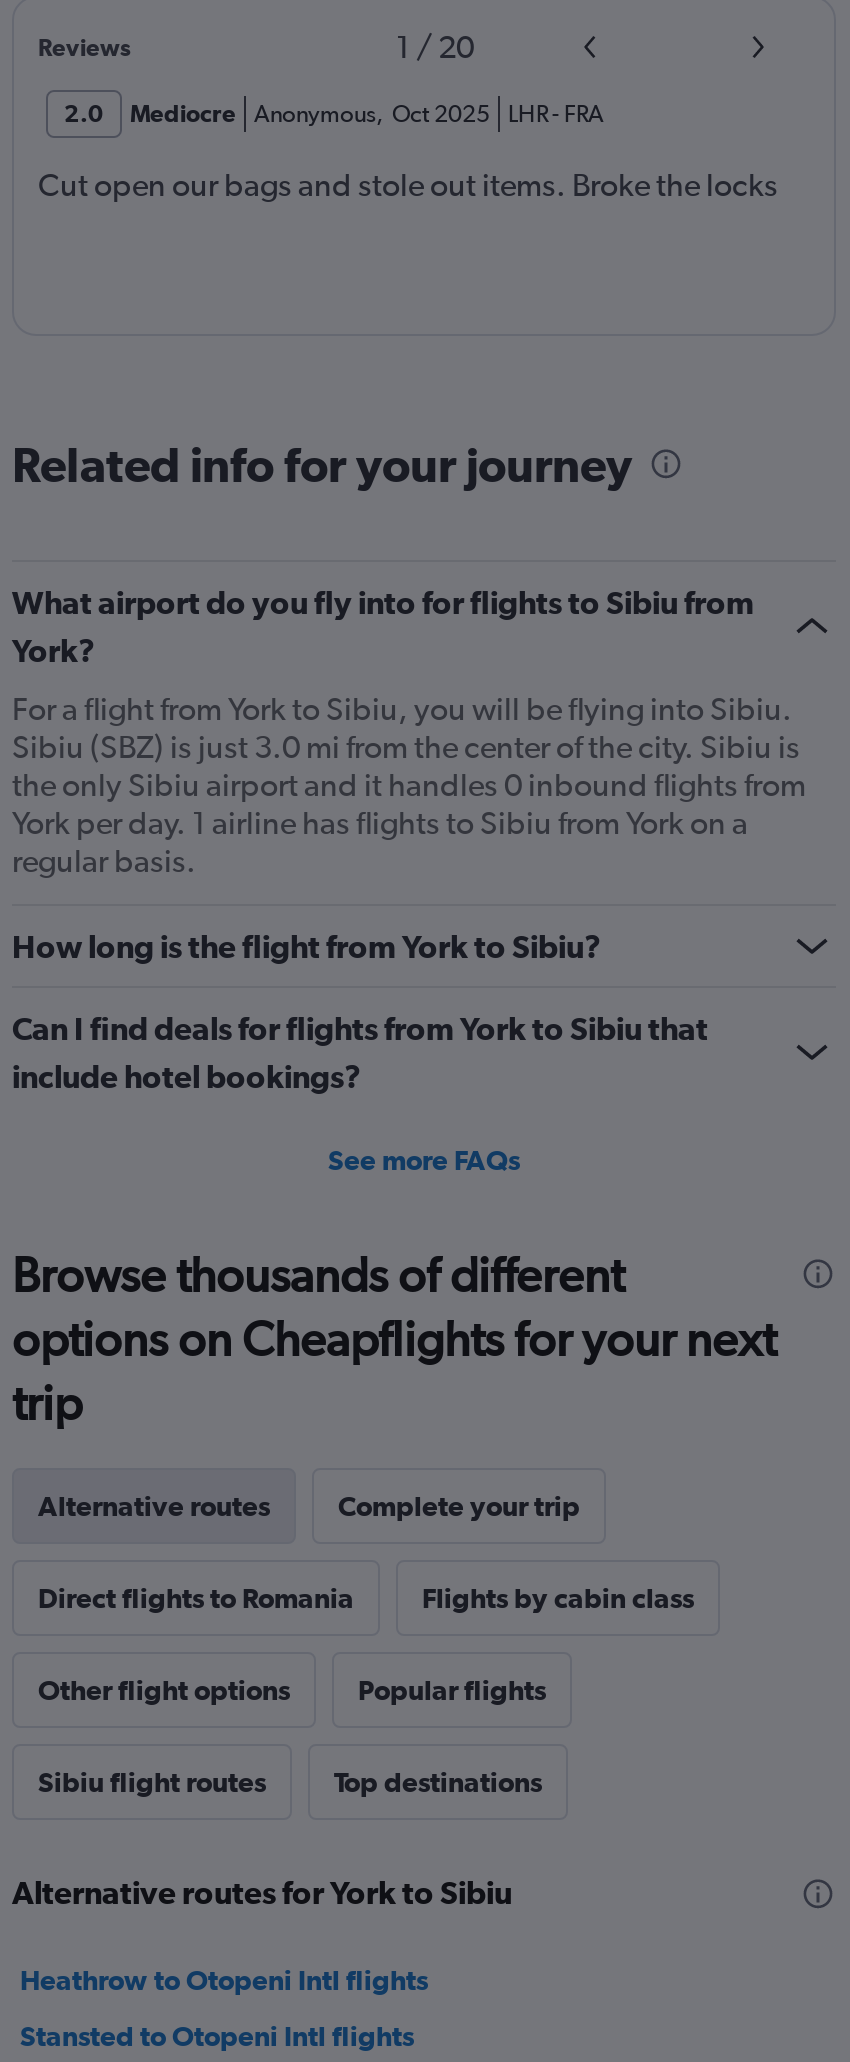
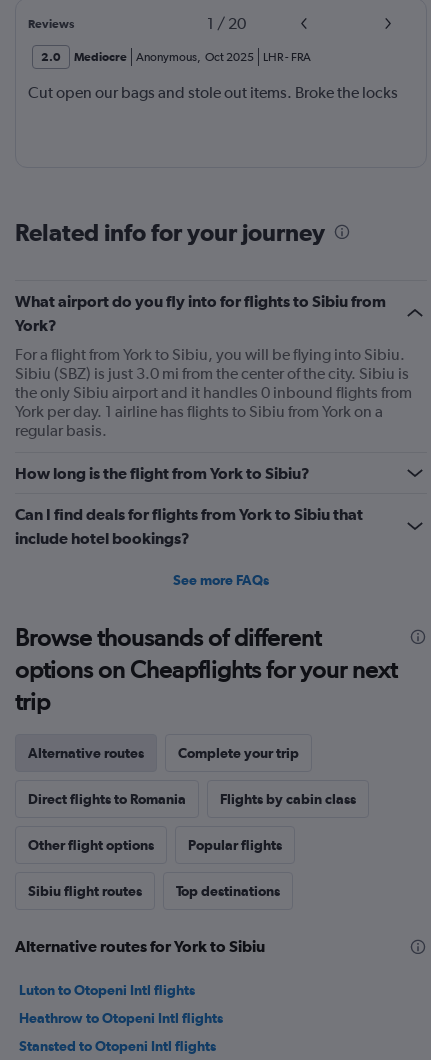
none -> [19,981,195,997] Luton to Otopeni Intl flights

